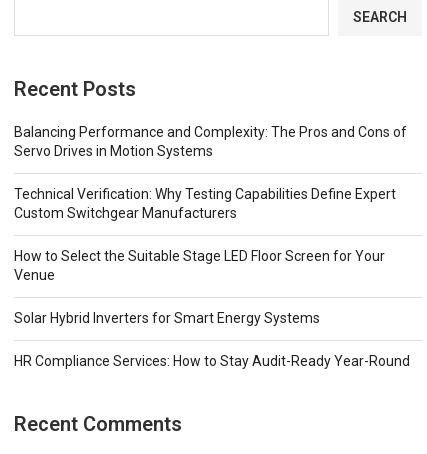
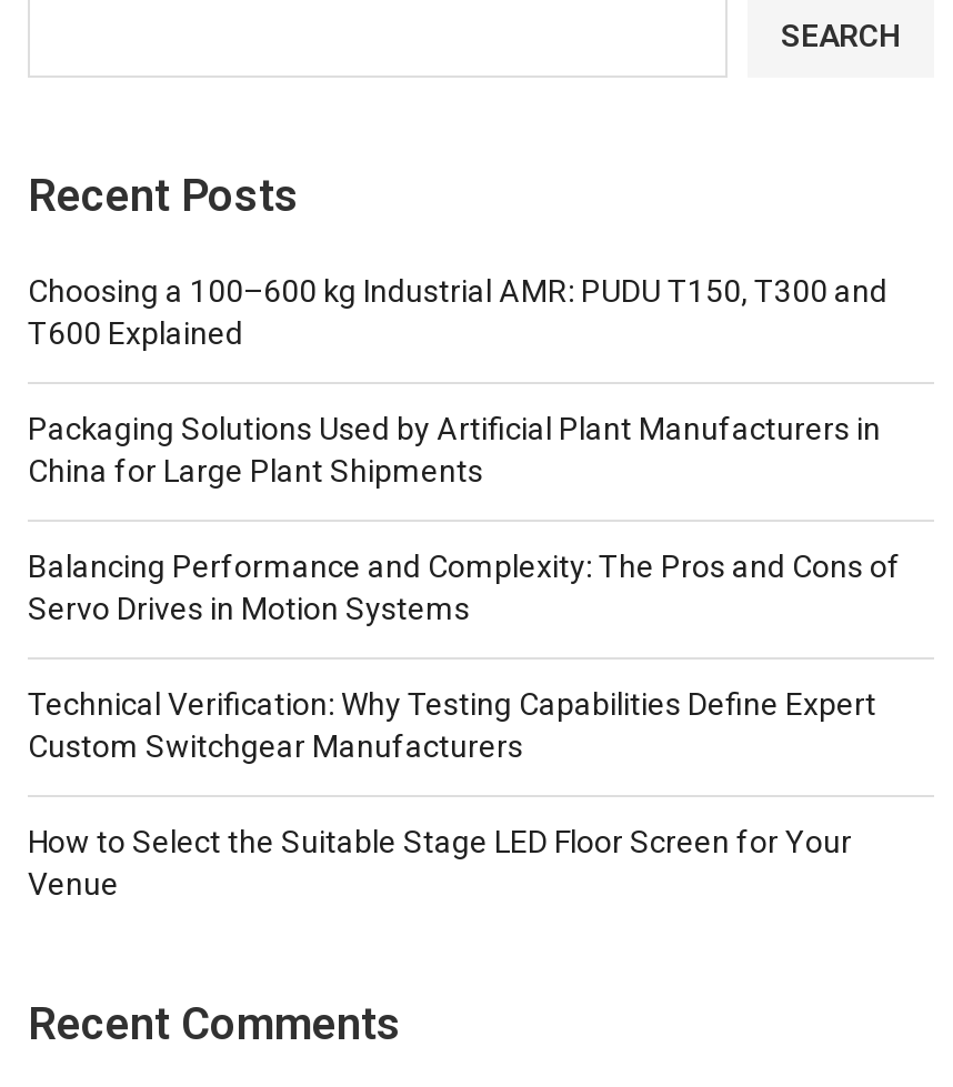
none -> [28,273,887,489] Choosing a 100–600 kg Industrial AMR: PUDU T150, T300 and | T600 Explained | Packaging Solutions Used by Artificial Plant Manufacturers in | China for Large Plant Shipments
moved [14,124,407,283] -> [28,548,901,902]: Balancing Performance and Complexity: The Pros and Cons of | Servo Drives in Motion Systems | Technical Verification: Why Testing Capabilities Define Expert | Custom Switchgear Manufacturers | How to Select the Suitable Stage LED Floor Screen for Your | Venue
[14,310,410,369] Solar Hybrid Inverters for Smart Energy Systems | HR Compliance Services: How to Stay Audit-Ready Year-Round -> none

